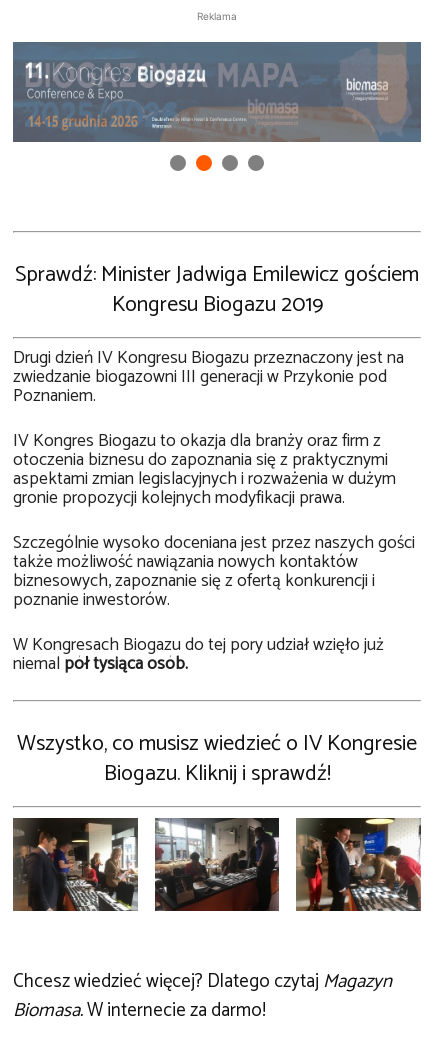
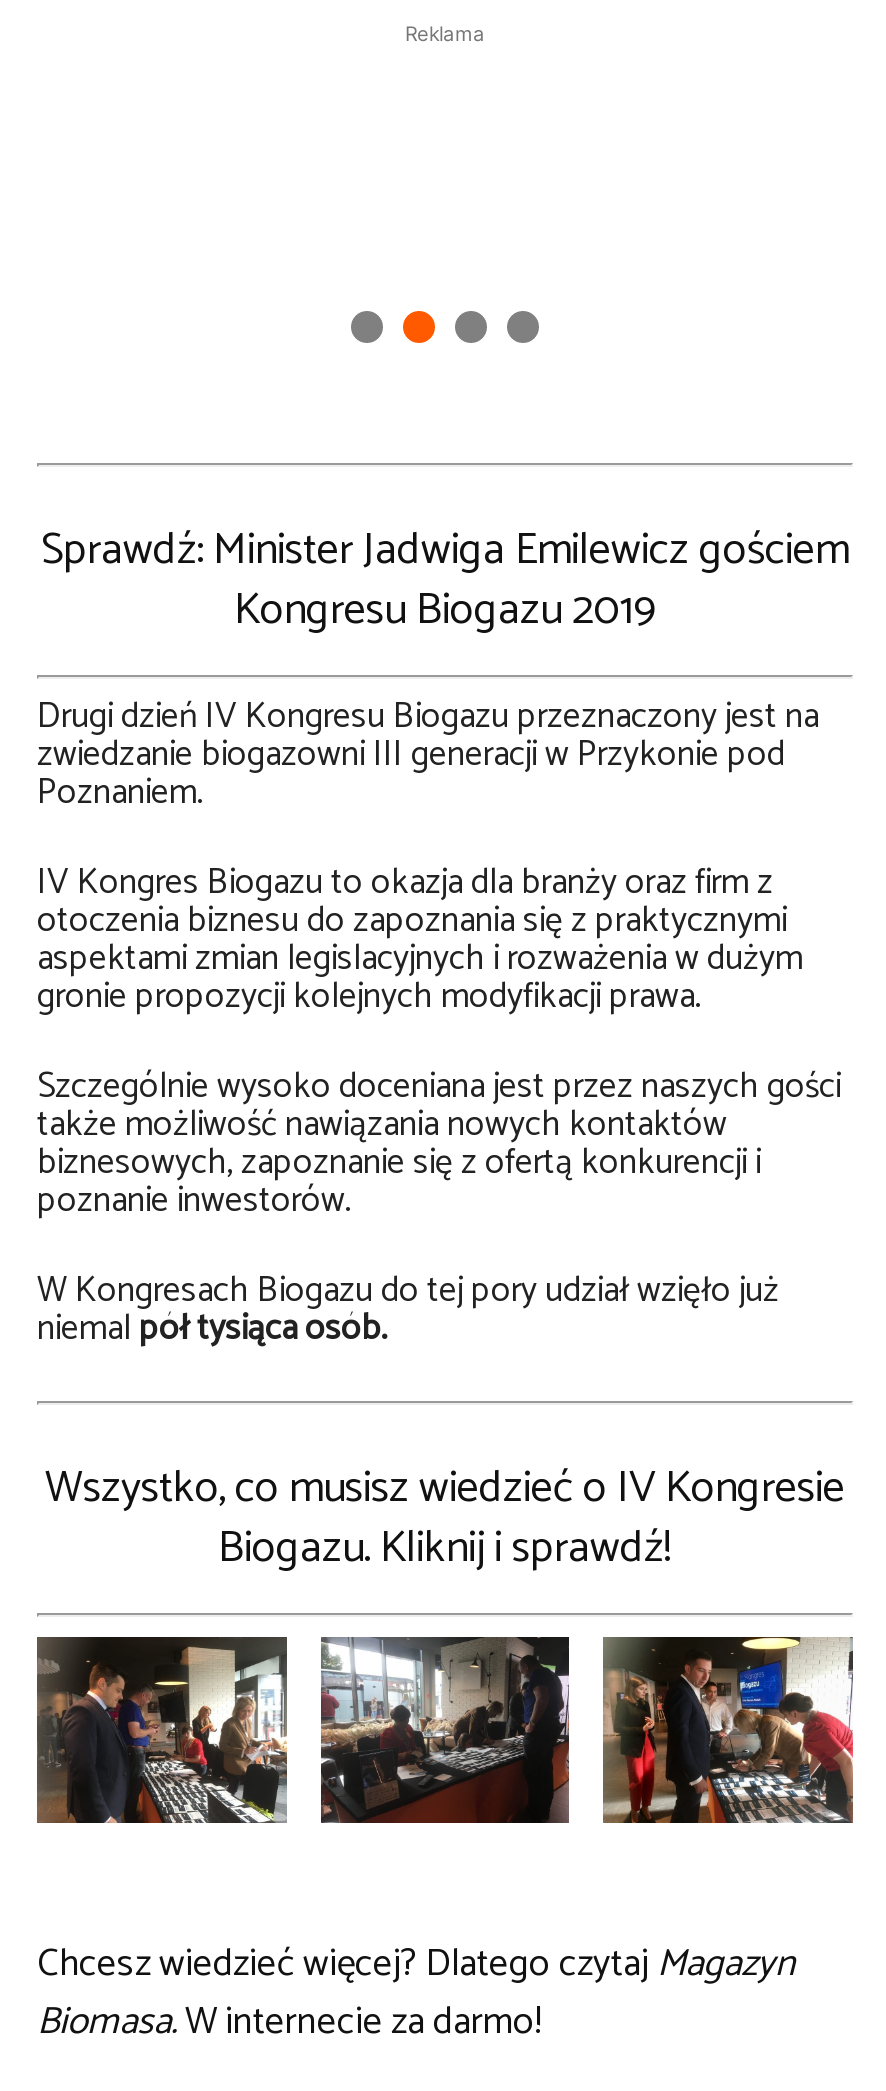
[12,41,422,143] [image] -> none

